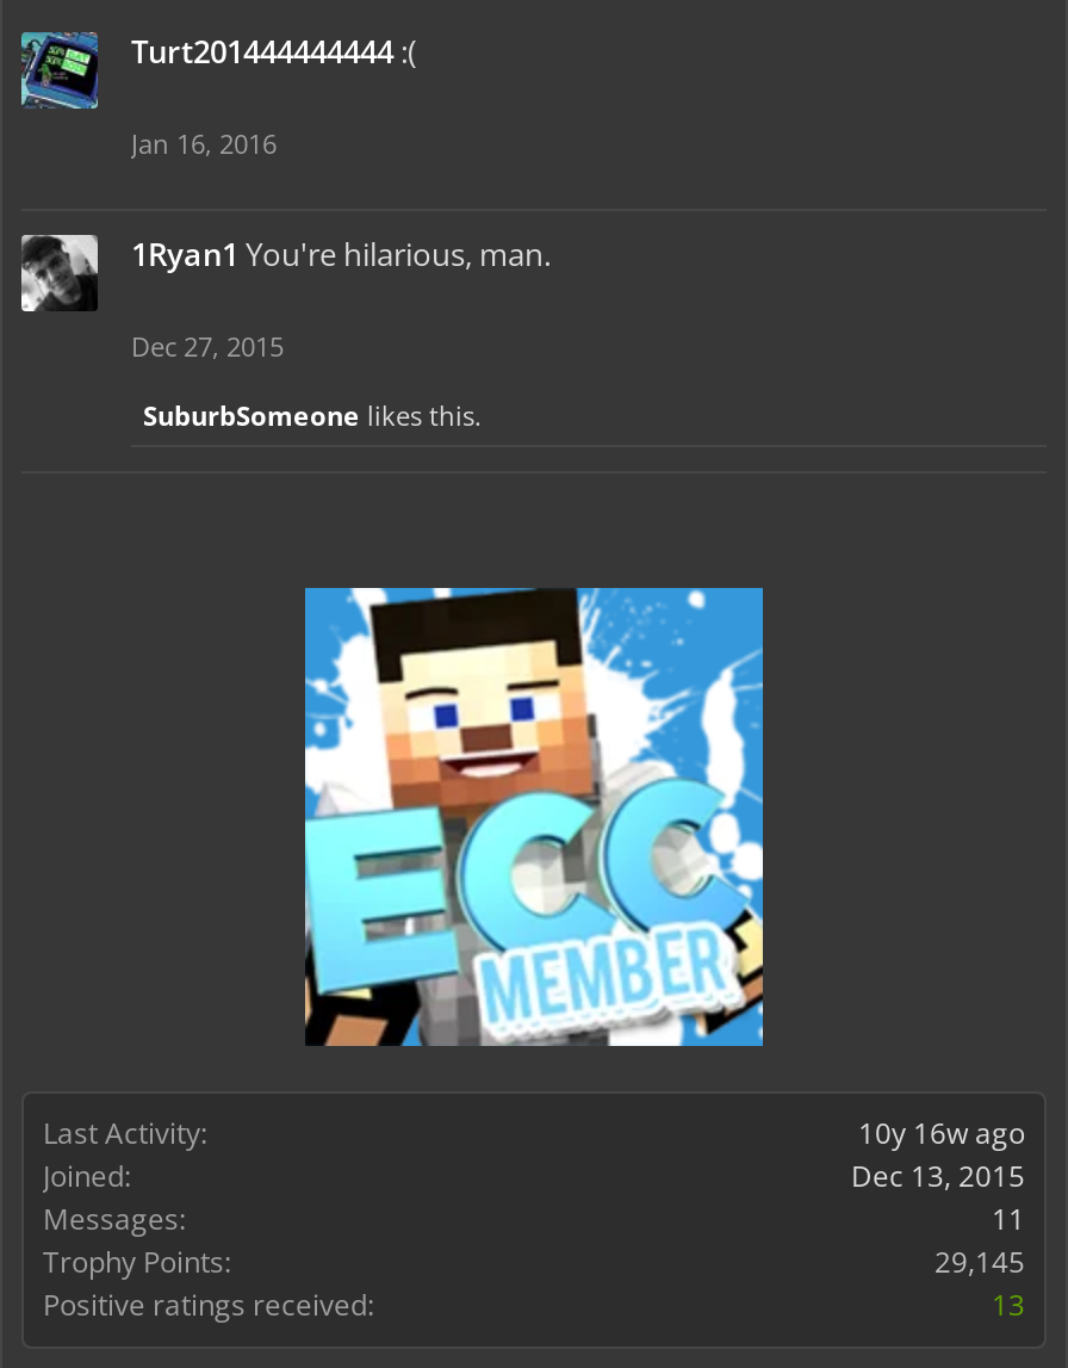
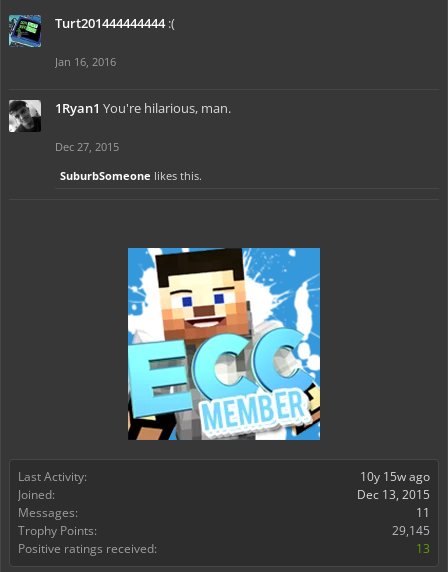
[858,1113,1025,1153] 10y 16w ago -> [360,468,430,485] 10y 15w ago

